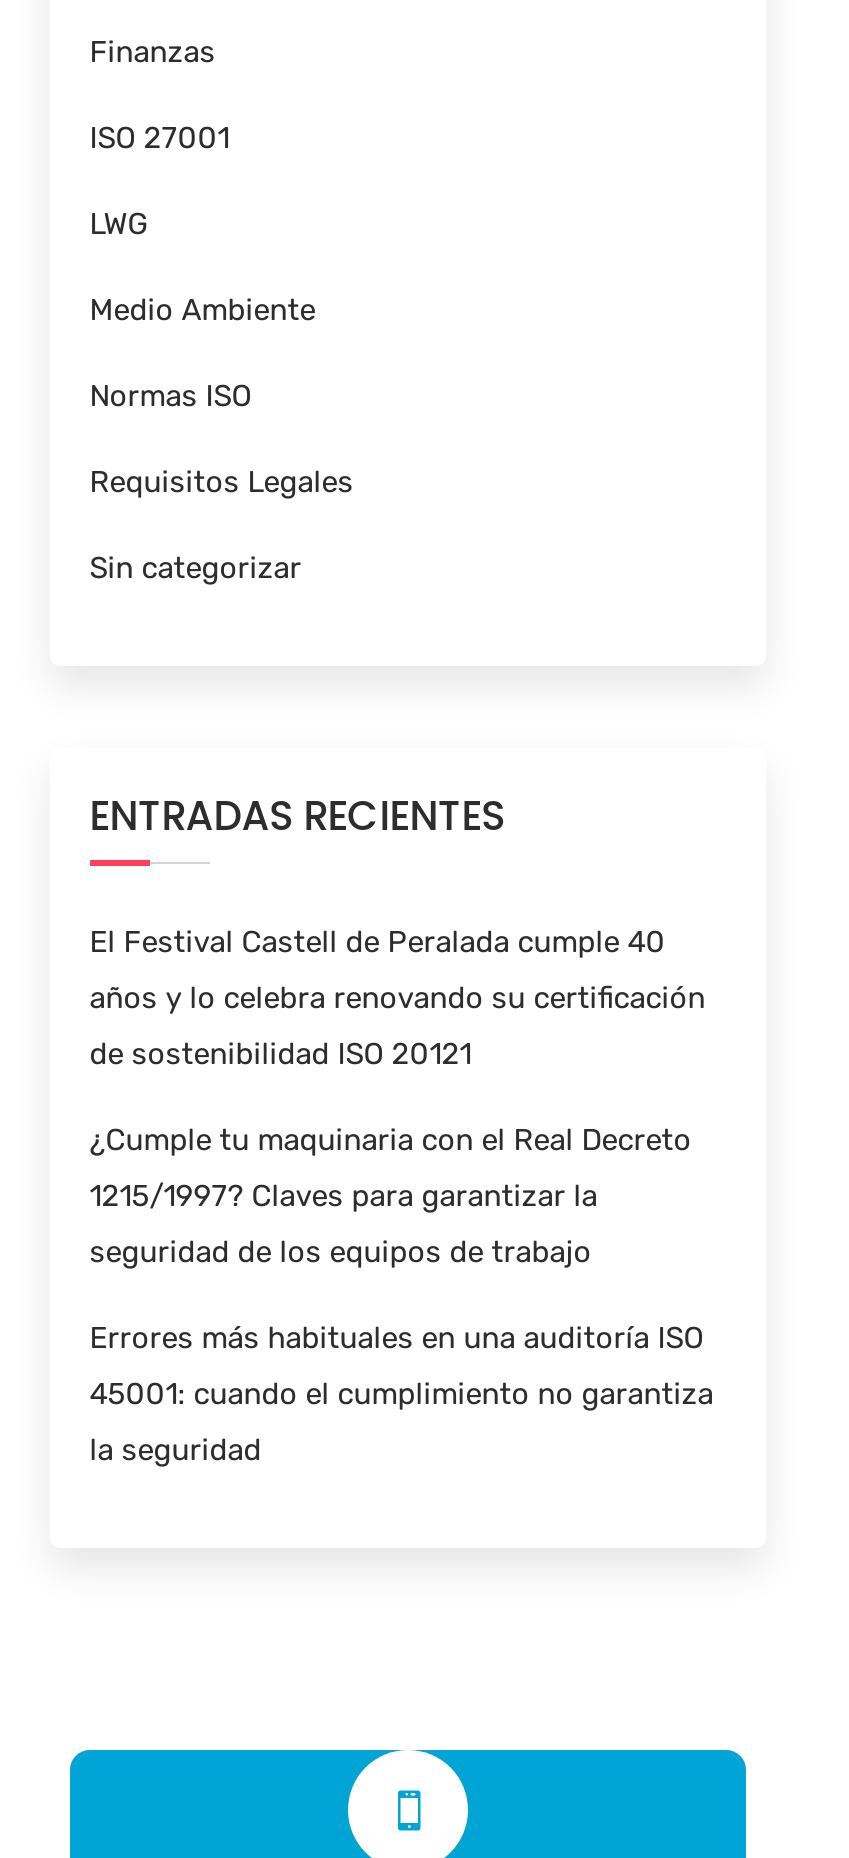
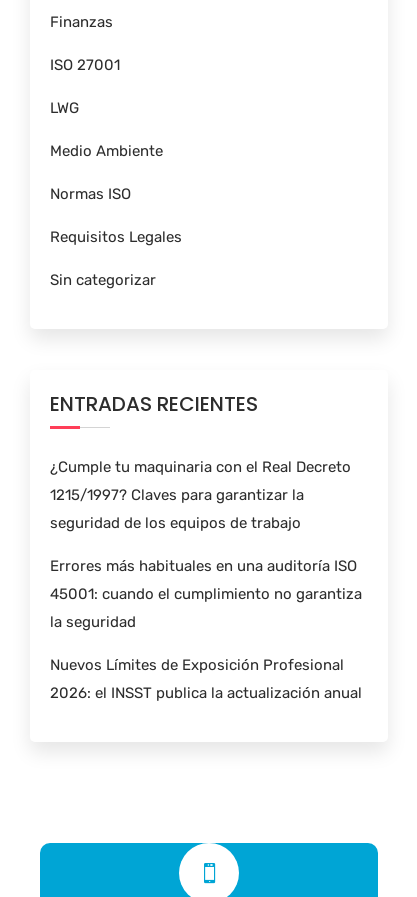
[90,924,706,1072] El Festival Castell de Peralada cumple 40 | años y lo celebra renovando su certificación | de sostenibilidad ISO 20121 -> none
moved [90,1122,714,1468] -> [50,458,362,631]: ¿Cumple tu maquinaria con el Real Decreto | 1215/1997? Claves para garantizar la | seguridad de los equipos de trabajo | Errores más habituales en una auditoría ISO | 45001: cuando el cumplimiento no garantiza | la seguridad
none -> [50,656,362,702] Nuevos Límites de Exposición Profesional | 2026: el INSST publica la actualización anual

